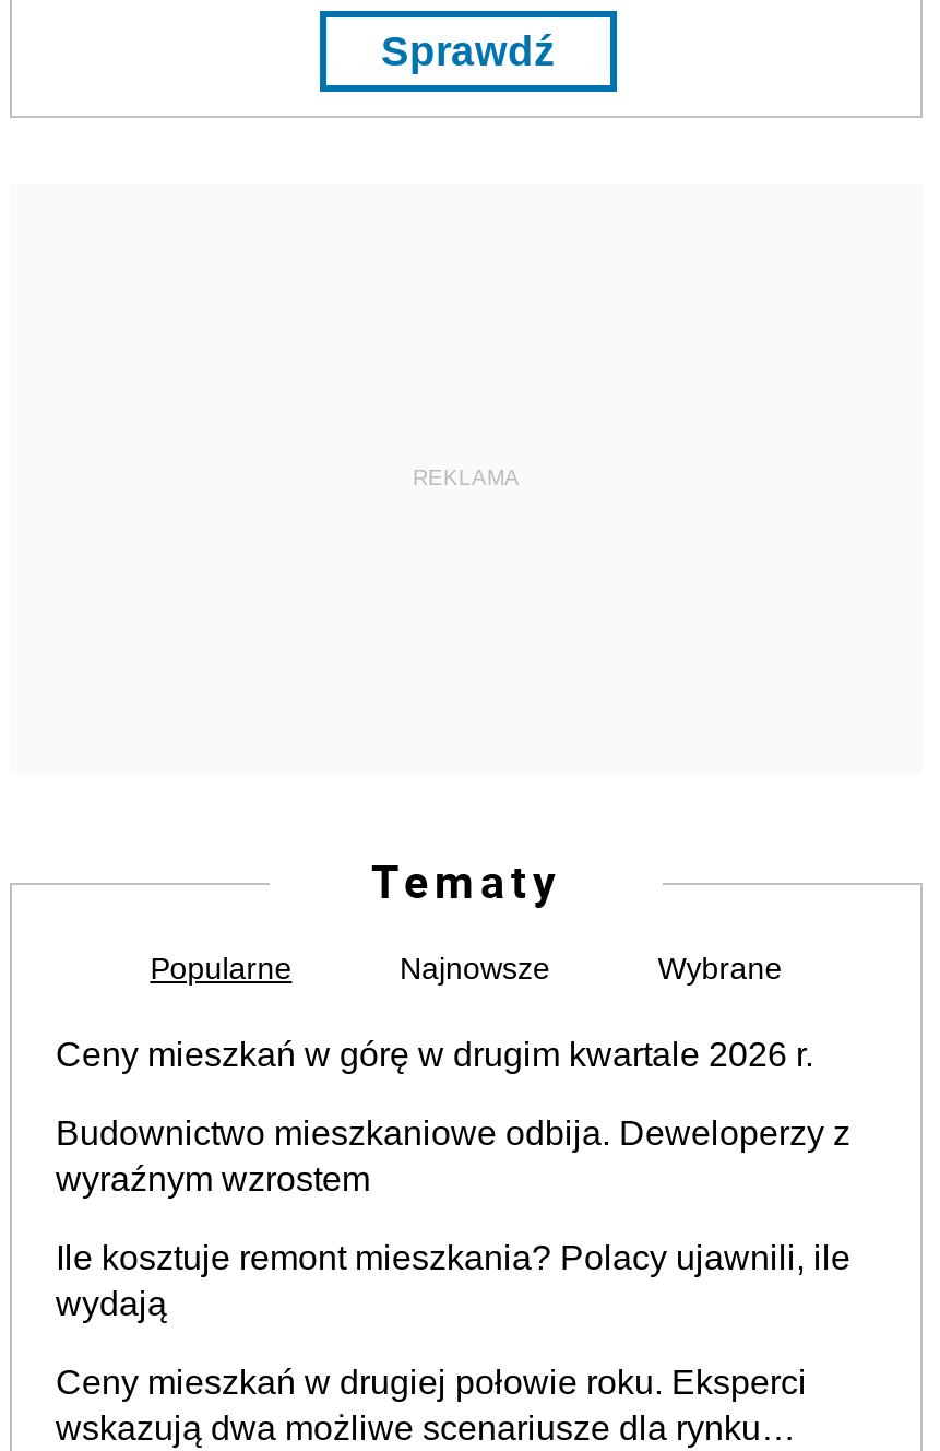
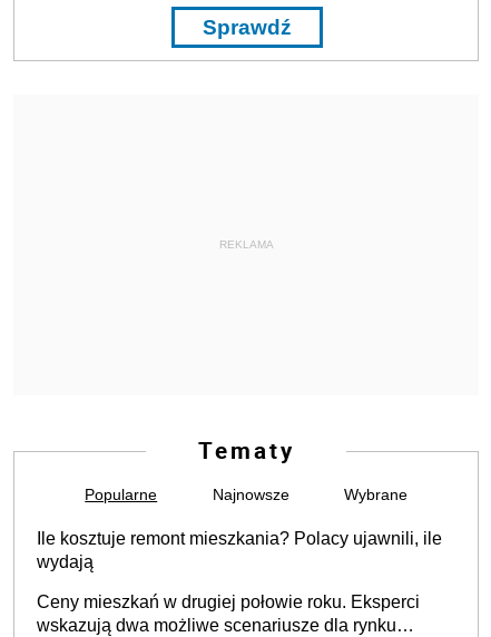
[56,1036,850,1198] Ceny mieszkań w górę w drugim kwartale 2026 r. | Budownictwo mieszkaniowe odbija. Deweloperzy z | wyraźnym wzrostem -> none

